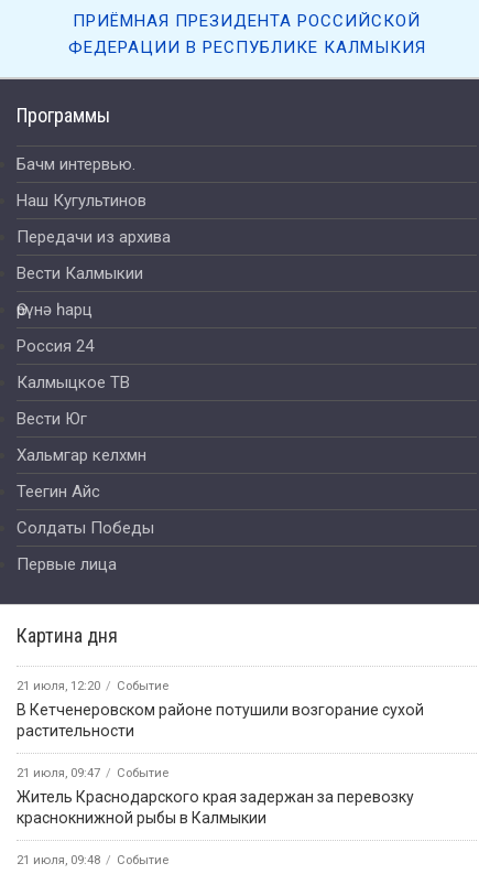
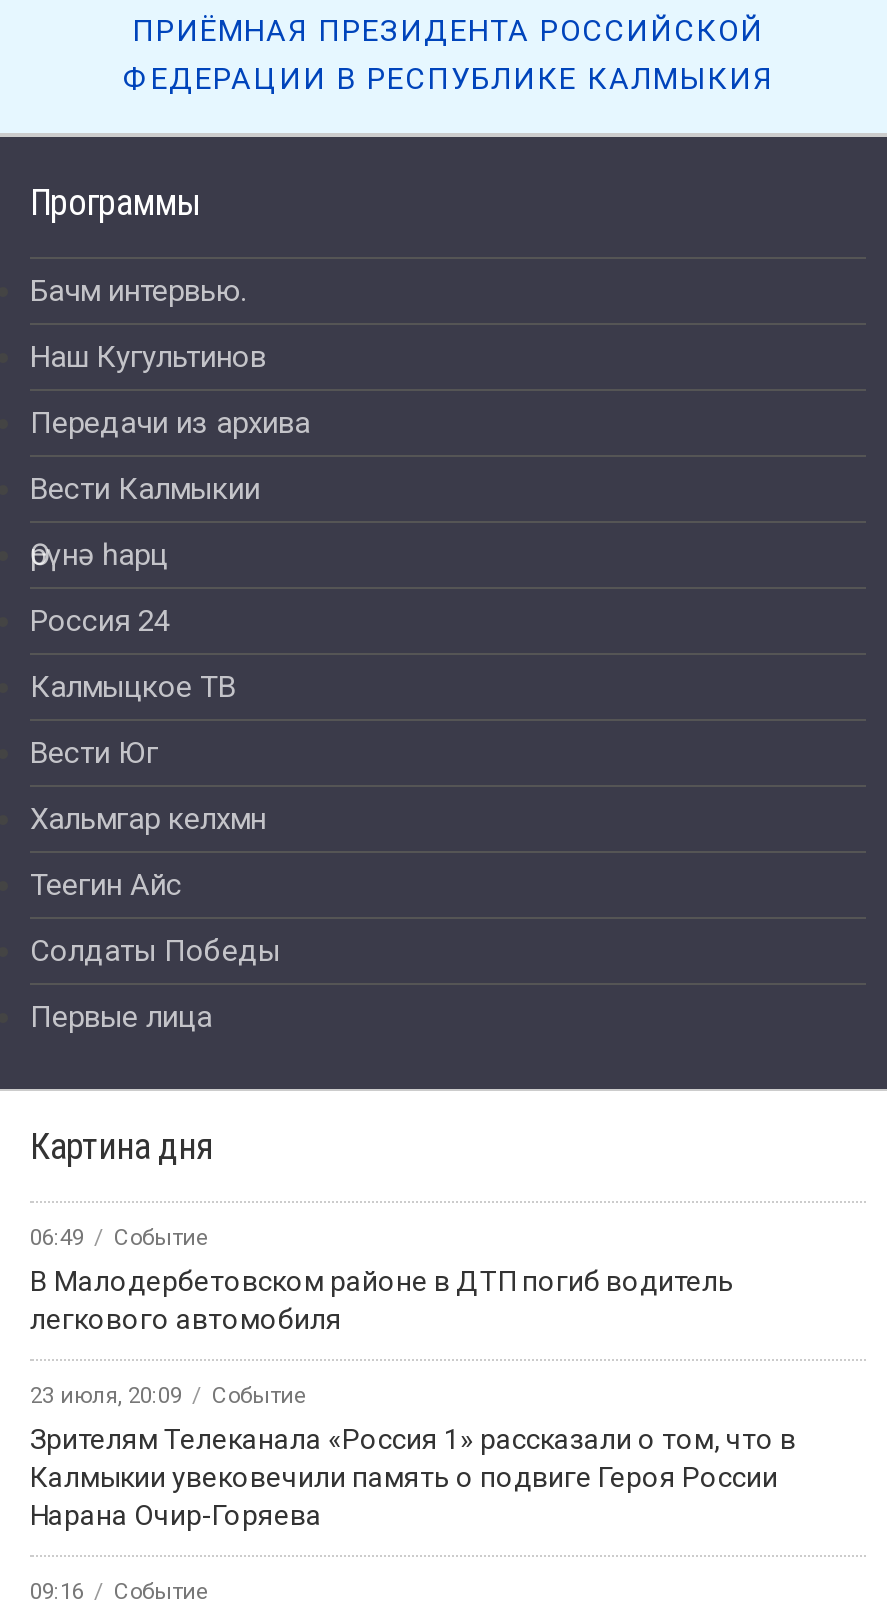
[17,679,168,694] 21 июля, 12:20 Событие -> [30,1226,208,1252] 06:49 Событие
[17,701,424,740] В Кетченеровском районе потушили возгорание сухой | растительности -> [30,1266,734,1336] В Малодербетовском районе в ДТП погиб водитель | легкового автомобиля
[17,766,168,781] 21 июля, 09:47 Событие -> [30,1384,306,1410] 23 июля, 20:09 Событие
[17,788,414,827] Житель Краснодарского края задержан за перевозку | краснокнижной рыбы в Калмыкии -> [30,1424,796,1532] Зрителям Телеканала «Россия 1» рассказали о том, что в | Калмыкии увековечили память о подвиге Героя России | Нарана Очир-Горяева
[17,854,168,868] 21 июля, 09:48 Событие -> [30,1580,208,1606] 09:16 Событие

